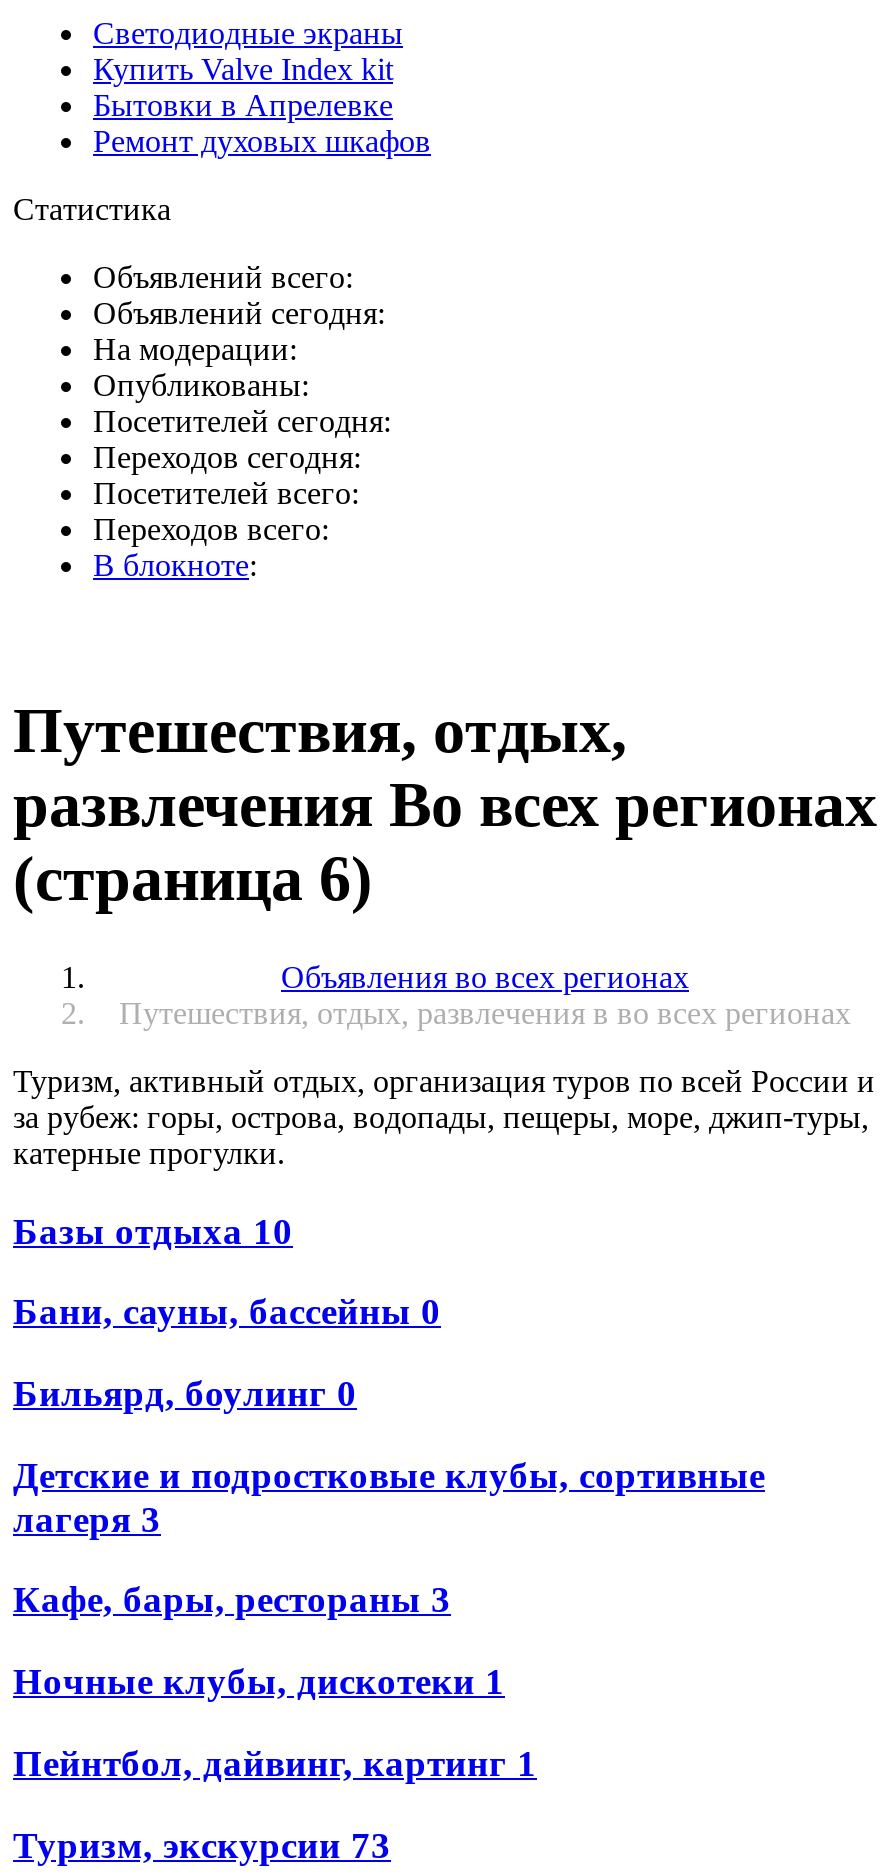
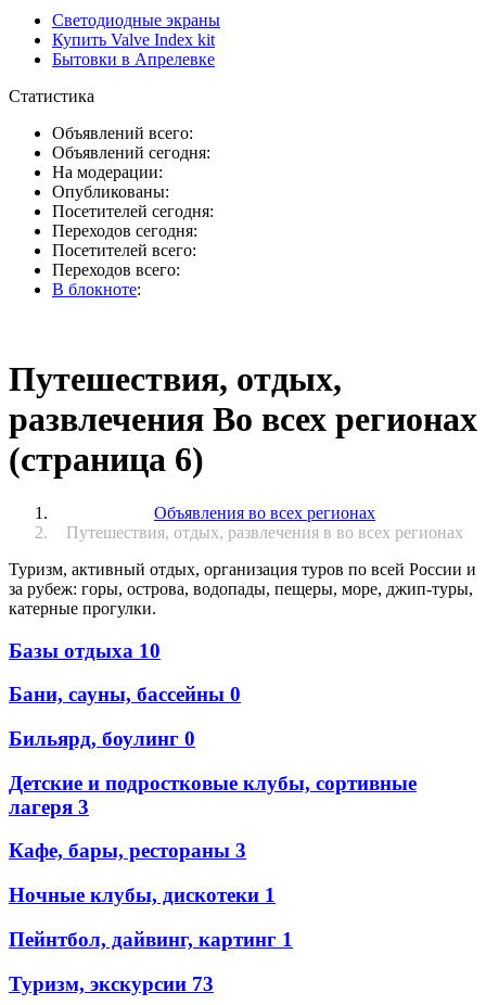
[93,124,431,158] Ремонт духовых шкафов -> none

